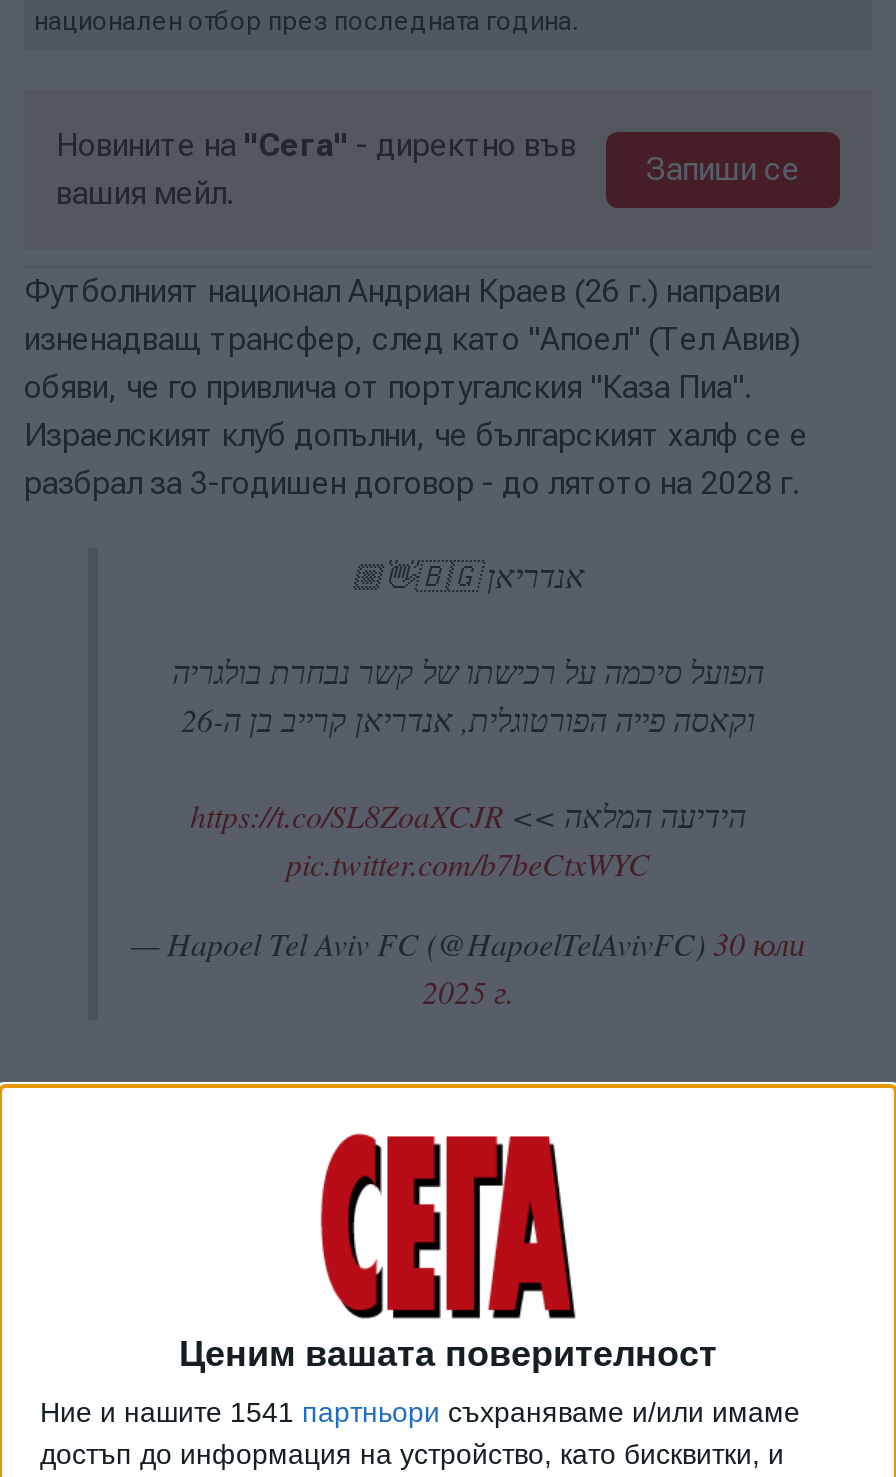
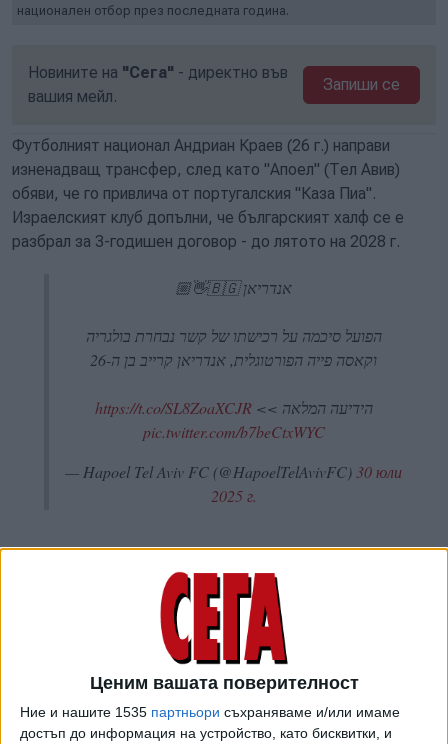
[40,1396,800,1428] Ние и нашите 1541 партньори съхраняваме и/или имаме -> [20,704,400,720] Ние и нашите 1535 партньори съхраняваме и/или имаме

